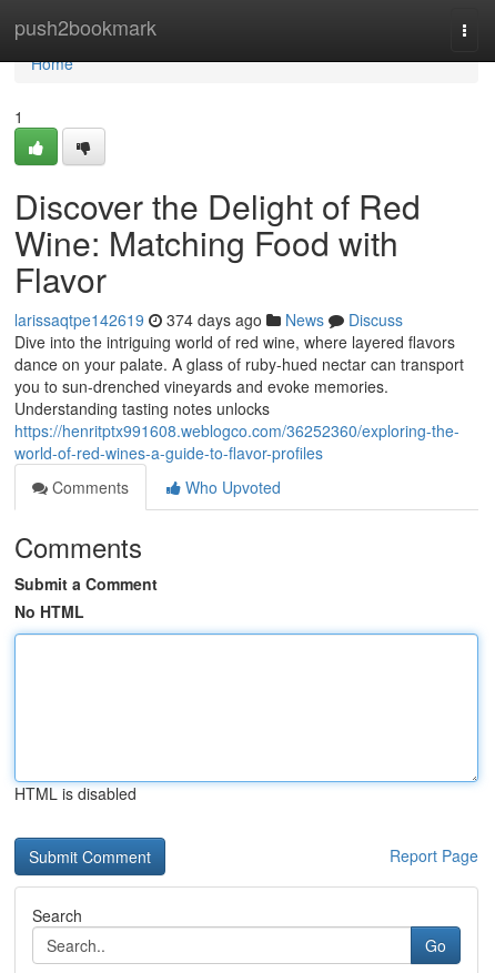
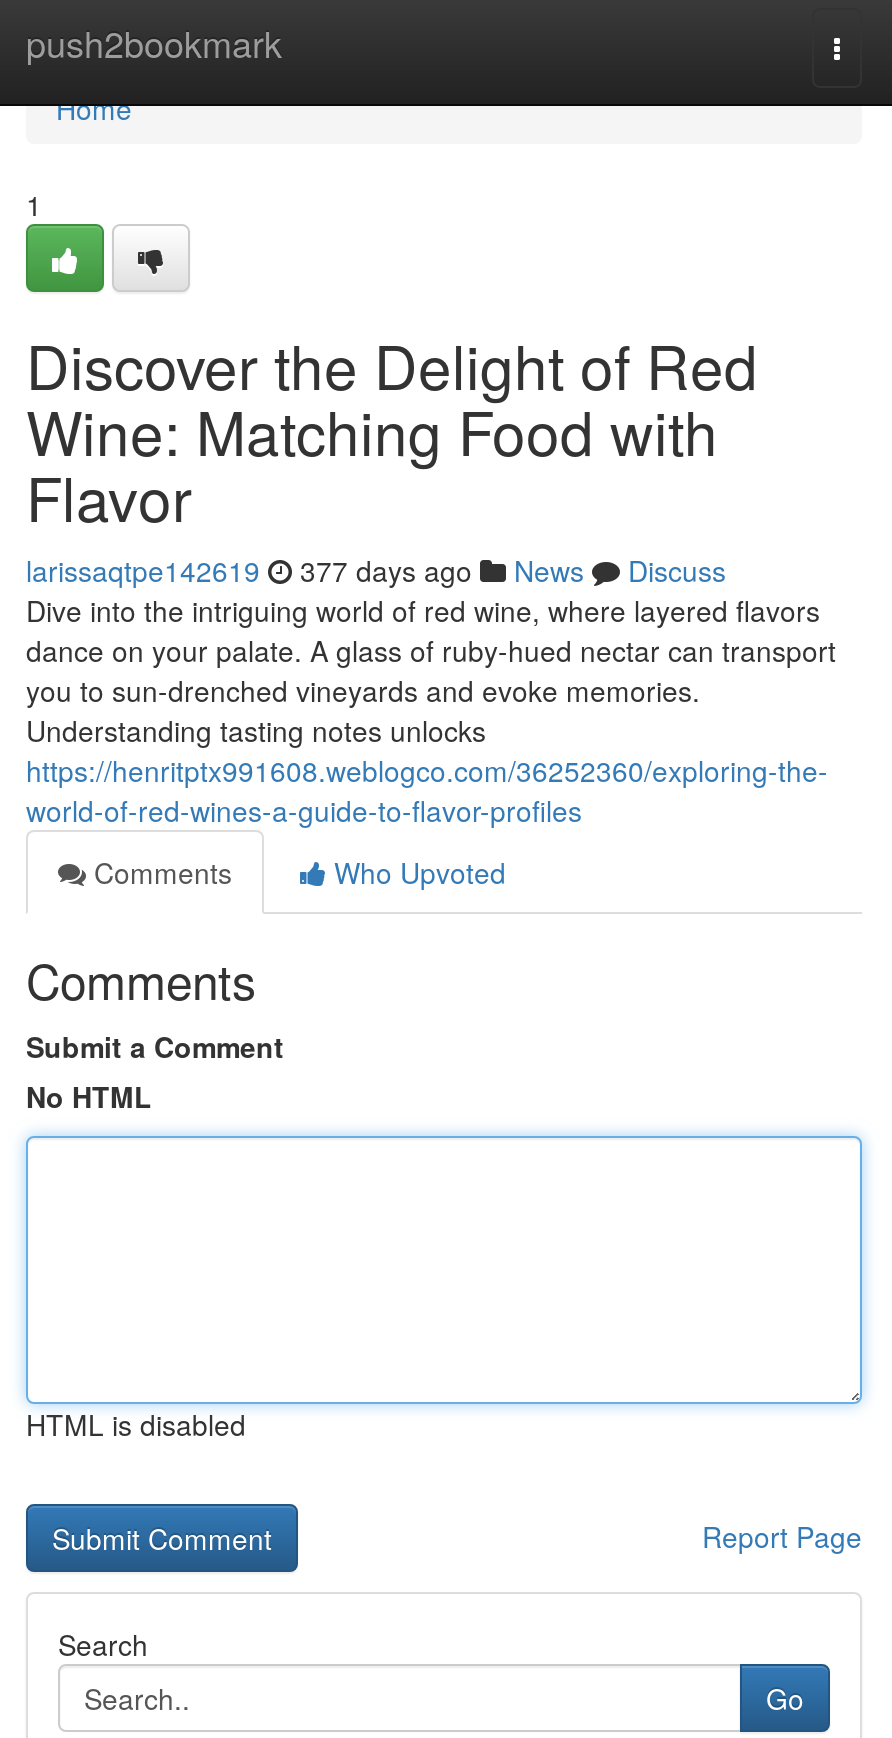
[14,308,403,331] larissaqtpe142619 374 days ago News Discuss -> [26,550,726,590] larissaqtpe142619 377 days ago News Discuss

